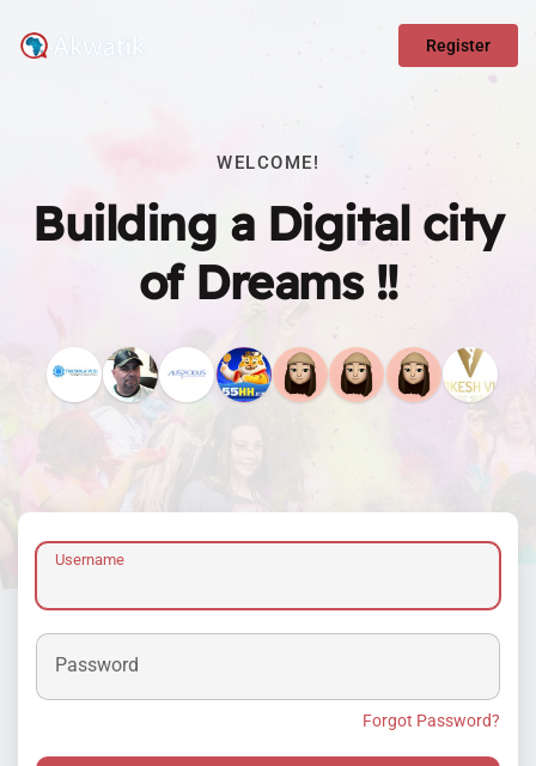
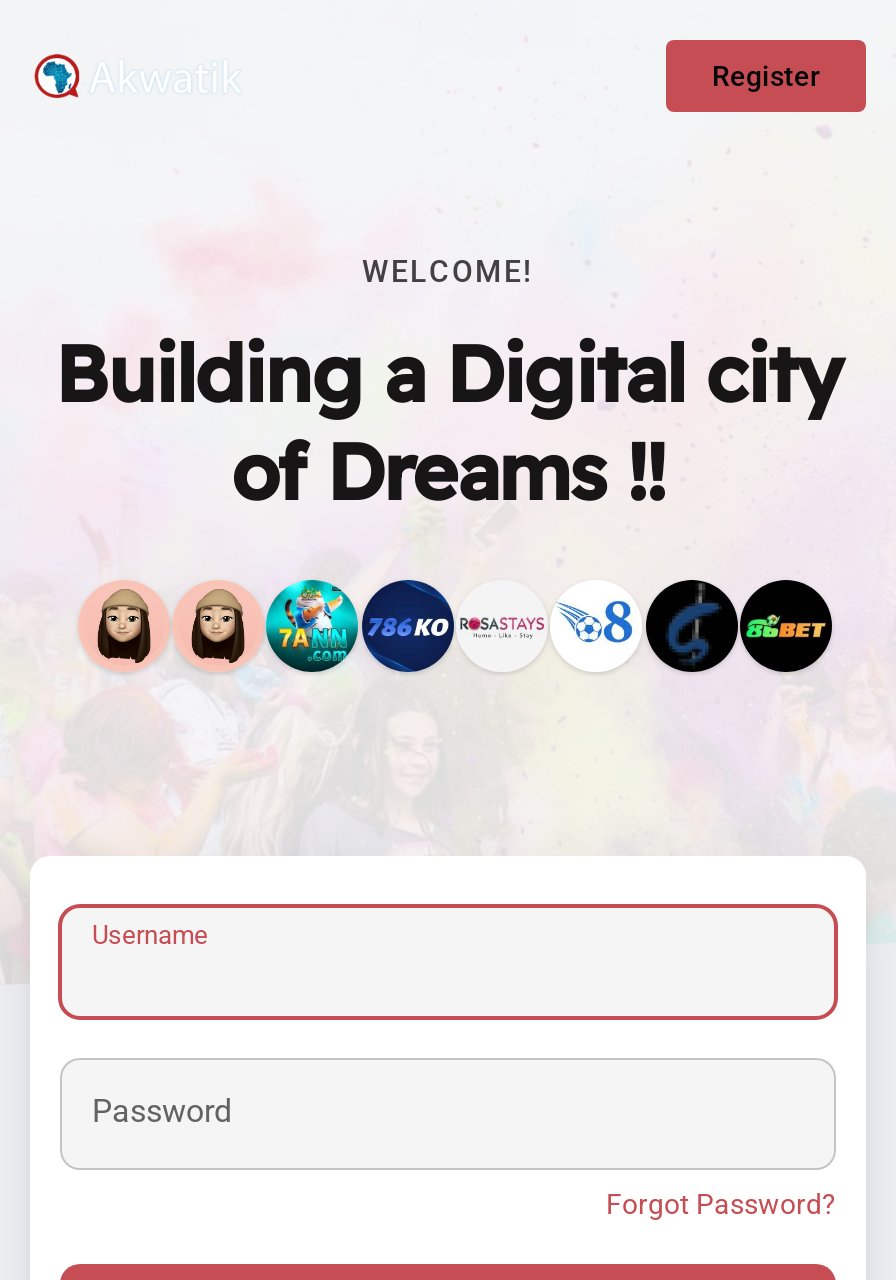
[47,347,498,402] [image] -> [78,578,834,674] [image]

